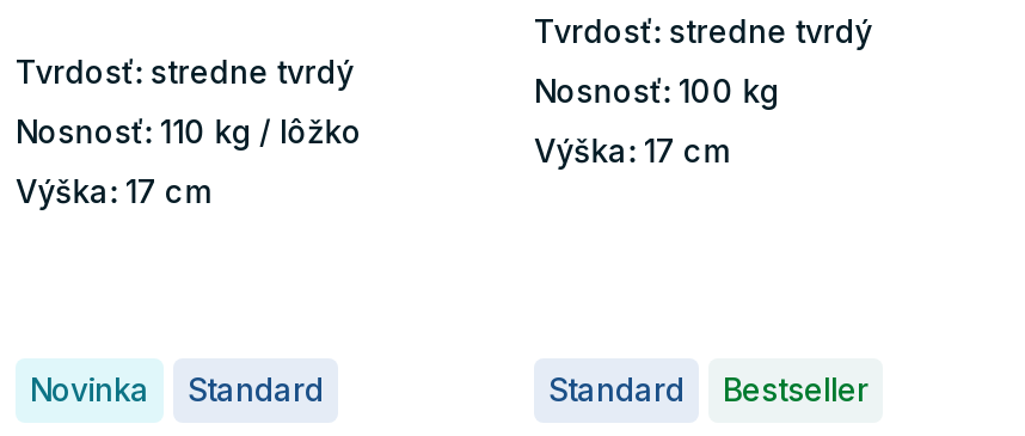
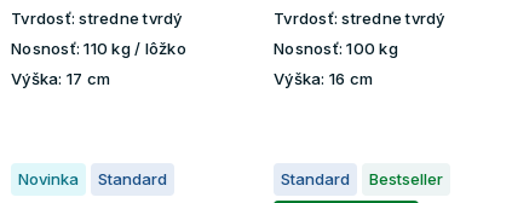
[534,132,730,170] Výška: 17 cm -> [274,69,373,89] Výška: 16 cm

